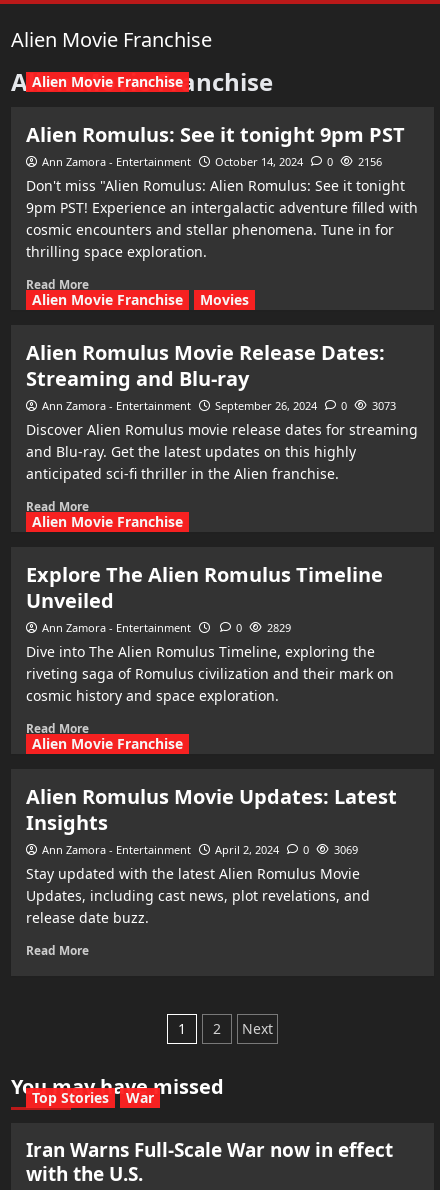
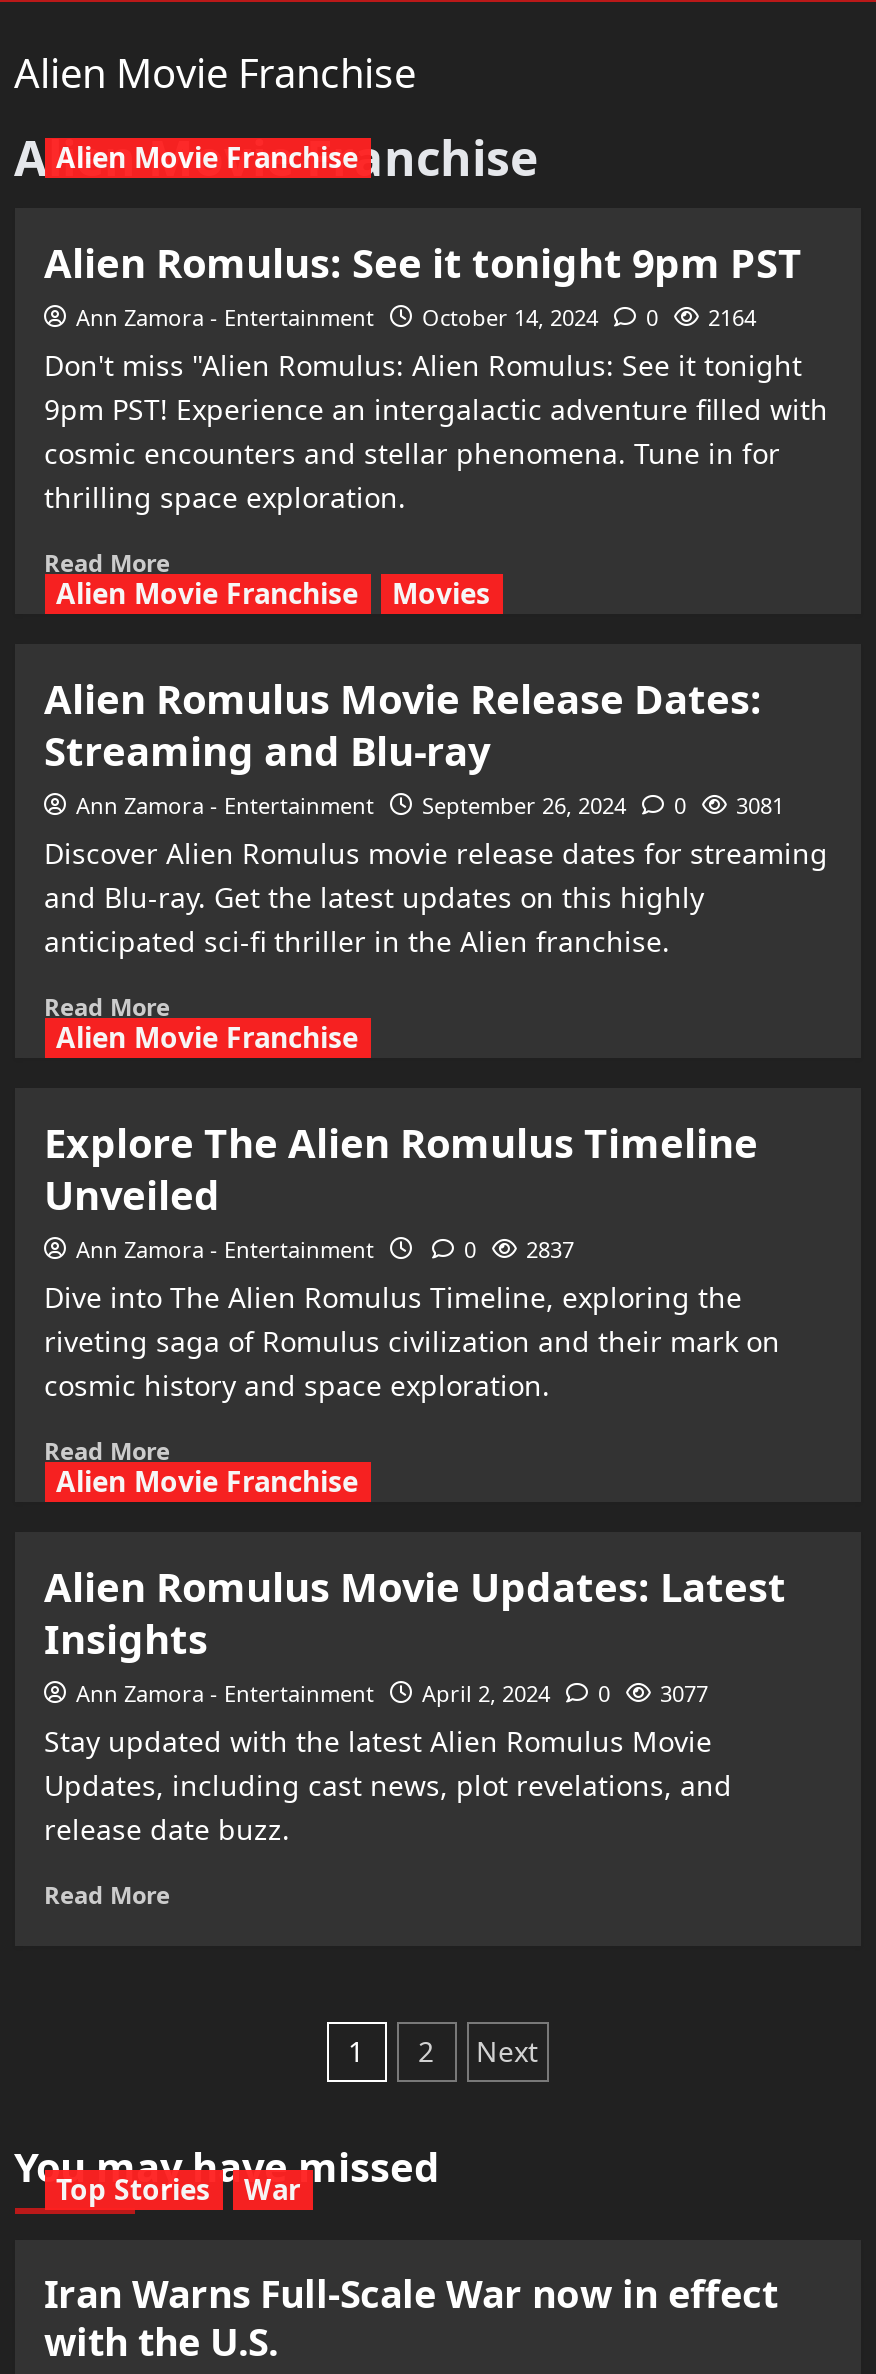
[41,154,381,169] Ann Zamora - Entertainment October 14, 2024 0 2156 -> [76,302,756,332] Ann Zamora - Entertainment October 14, 2024 0 2164
[41,398,395,413] Ann Zamora - Entertainment September 26, 2024 0 3073 -> [76,790,784,820] Ann Zamora - Entertainment September 26, 2024 0 3081
[235,620,290,635] 0 2829 -> [464,1234,574,1264] 0 2837
[41,842,357,857] Ann Zamora - Entertainment April 2, 2024 0 3069 -> [76,1678,708,1708] Ann Zamora - Entertainment April 2, 2024 0 3077

